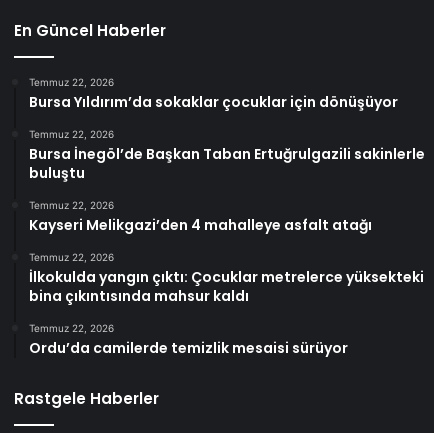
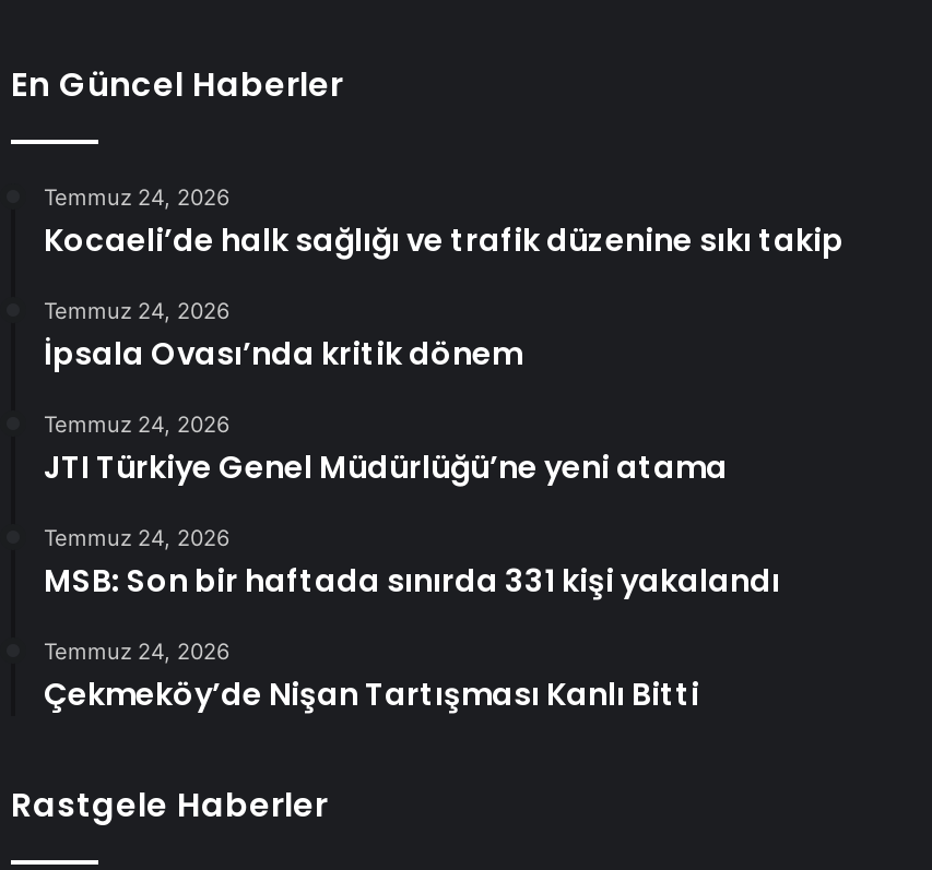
[29,76,398,112] Temmuz 22, 2026 | Bursa Yıldırım’da sokaklar çocuklar için dönüşüyor -> [44,183,843,261] Temmuz 24, 2026 | Kocaeli’de halk sağlığı ve trafik düzenine sıkı takip
[29,128,425,183] Temmuz 22, 2026 | Bursa İnegöl’de Başkan Taban Ertuğrulgazili sakinlerle | buluştu -> [44,296,522,375] Temmuz 24, 2026 | İpsala Ovası’nda kritik dönem
[29,199,372,235] Temmuz 22, 2026 | Kayseri Melikgazi’den 4 mahalleye asfalt atağı -> [44,410,728,488] Temmuz 24, 2026 | JTI Türkiye Genel Müdürlüğü’ne yeni atama
[29,251,424,306] Temmuz 22, 2026 | İlkokulda yangın çıktı: Çocuklar metrelerce yüksekteki | bina çıkıntısında mahsur kaldı -> [44,523,780,602] Temmuz 24, 2026 | MSB: Son bir haftada sınırda 331 kişi yakalandı
[29,322,351,358] Temmuz 22, 2026 | Ordu’da camilerde temizlik mesaisi sürüyor -> [44,637,699,715] Temmuz 24, 2026 | Çekmeköy’de Nişan Tartışması Kanlı Bitti

